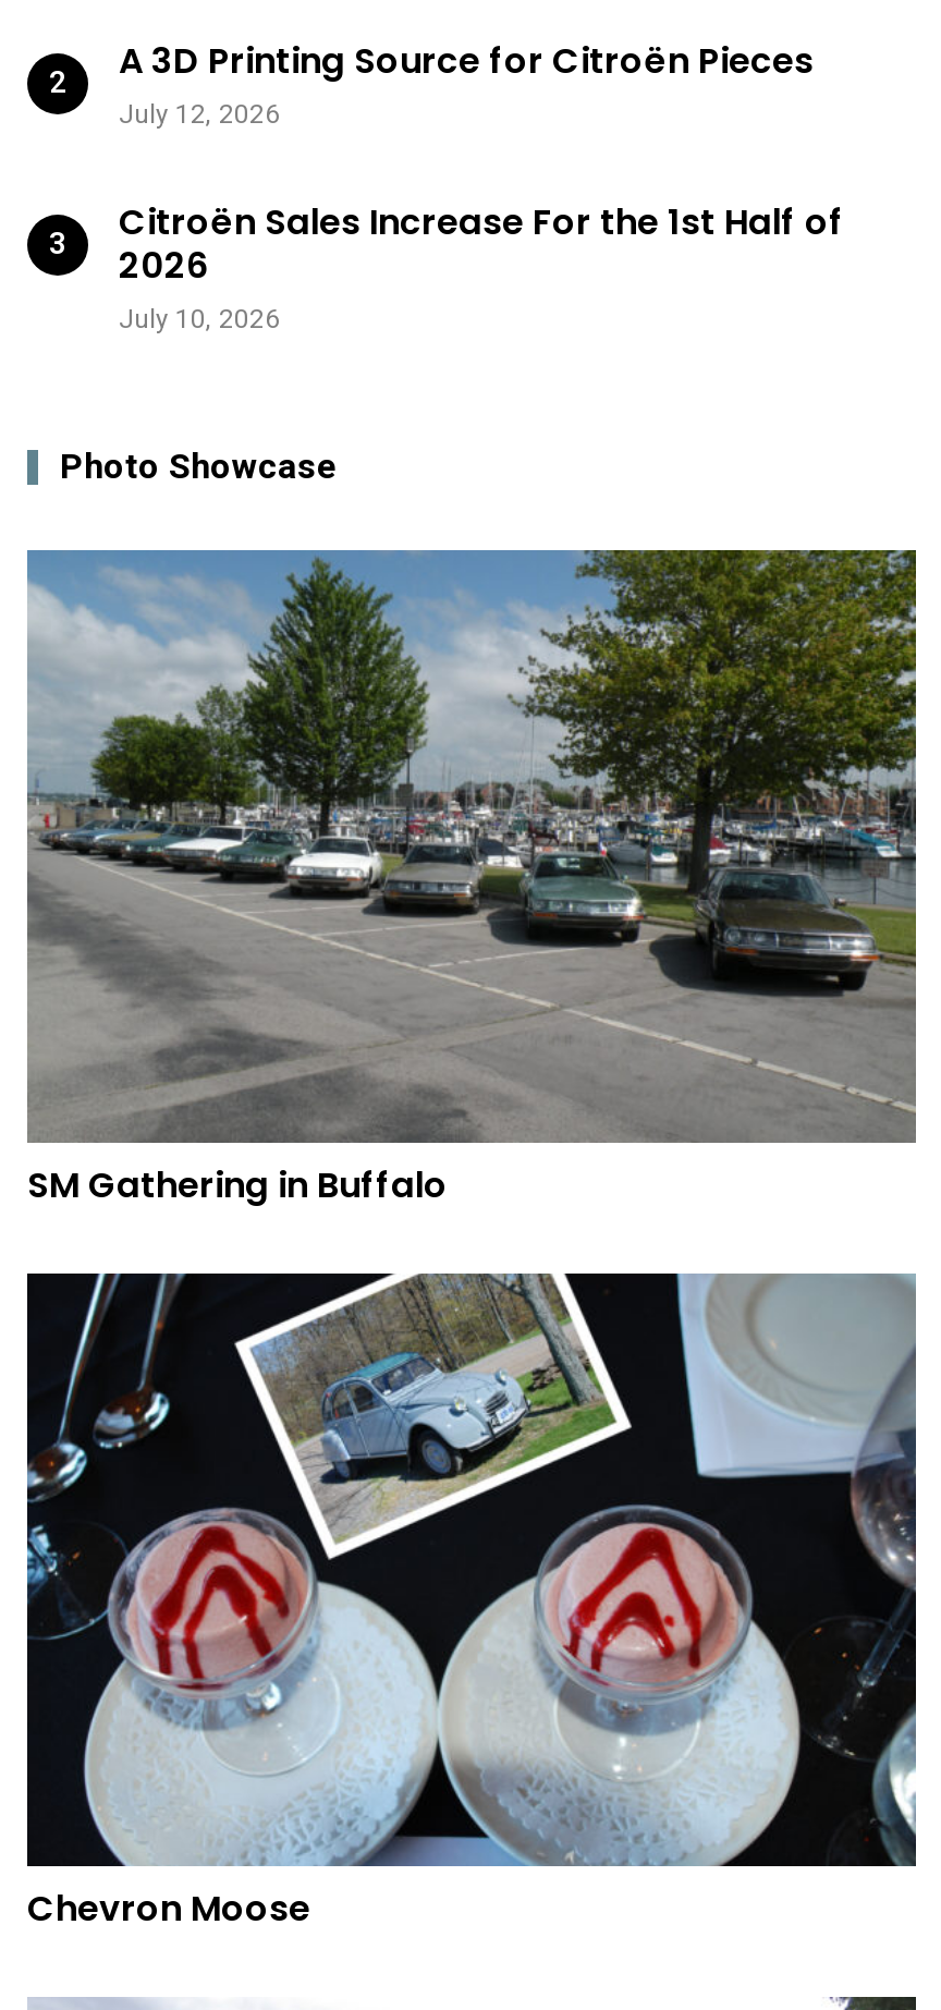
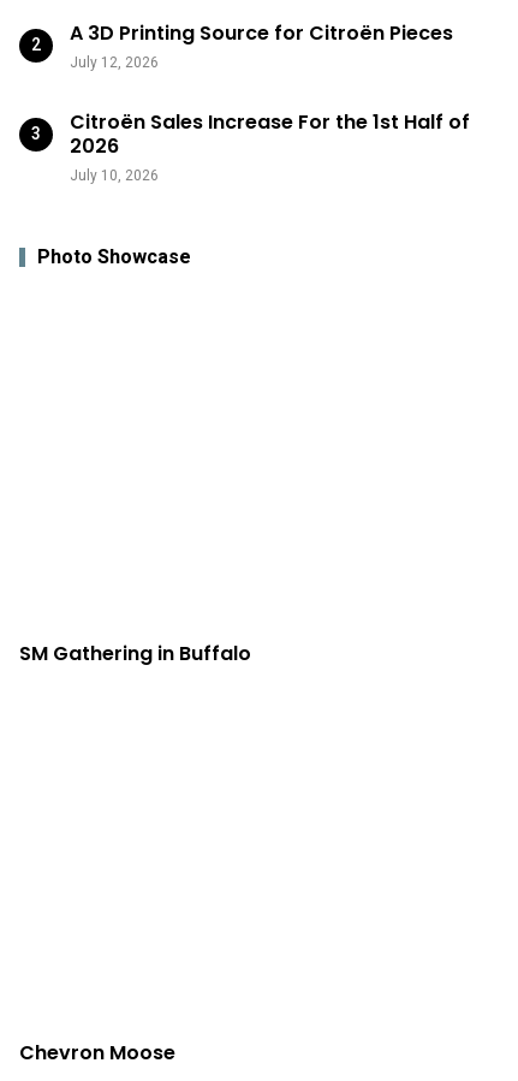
[25,548,918,1145] [image] -> none
[25,1271,918,1868] [image] -> none

